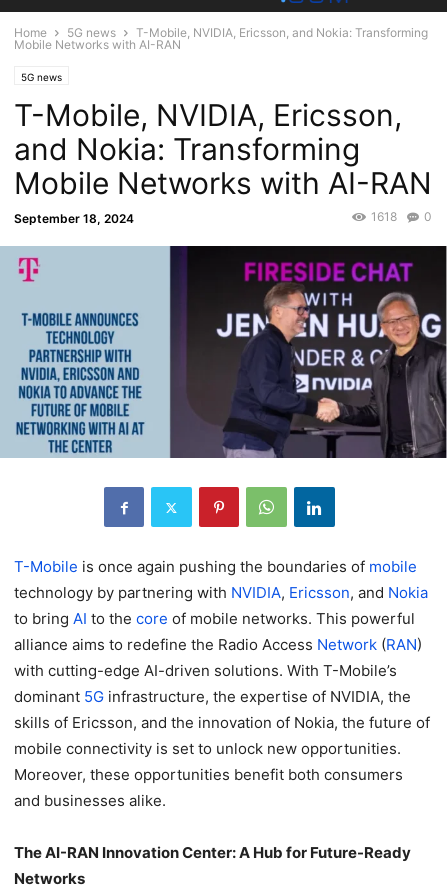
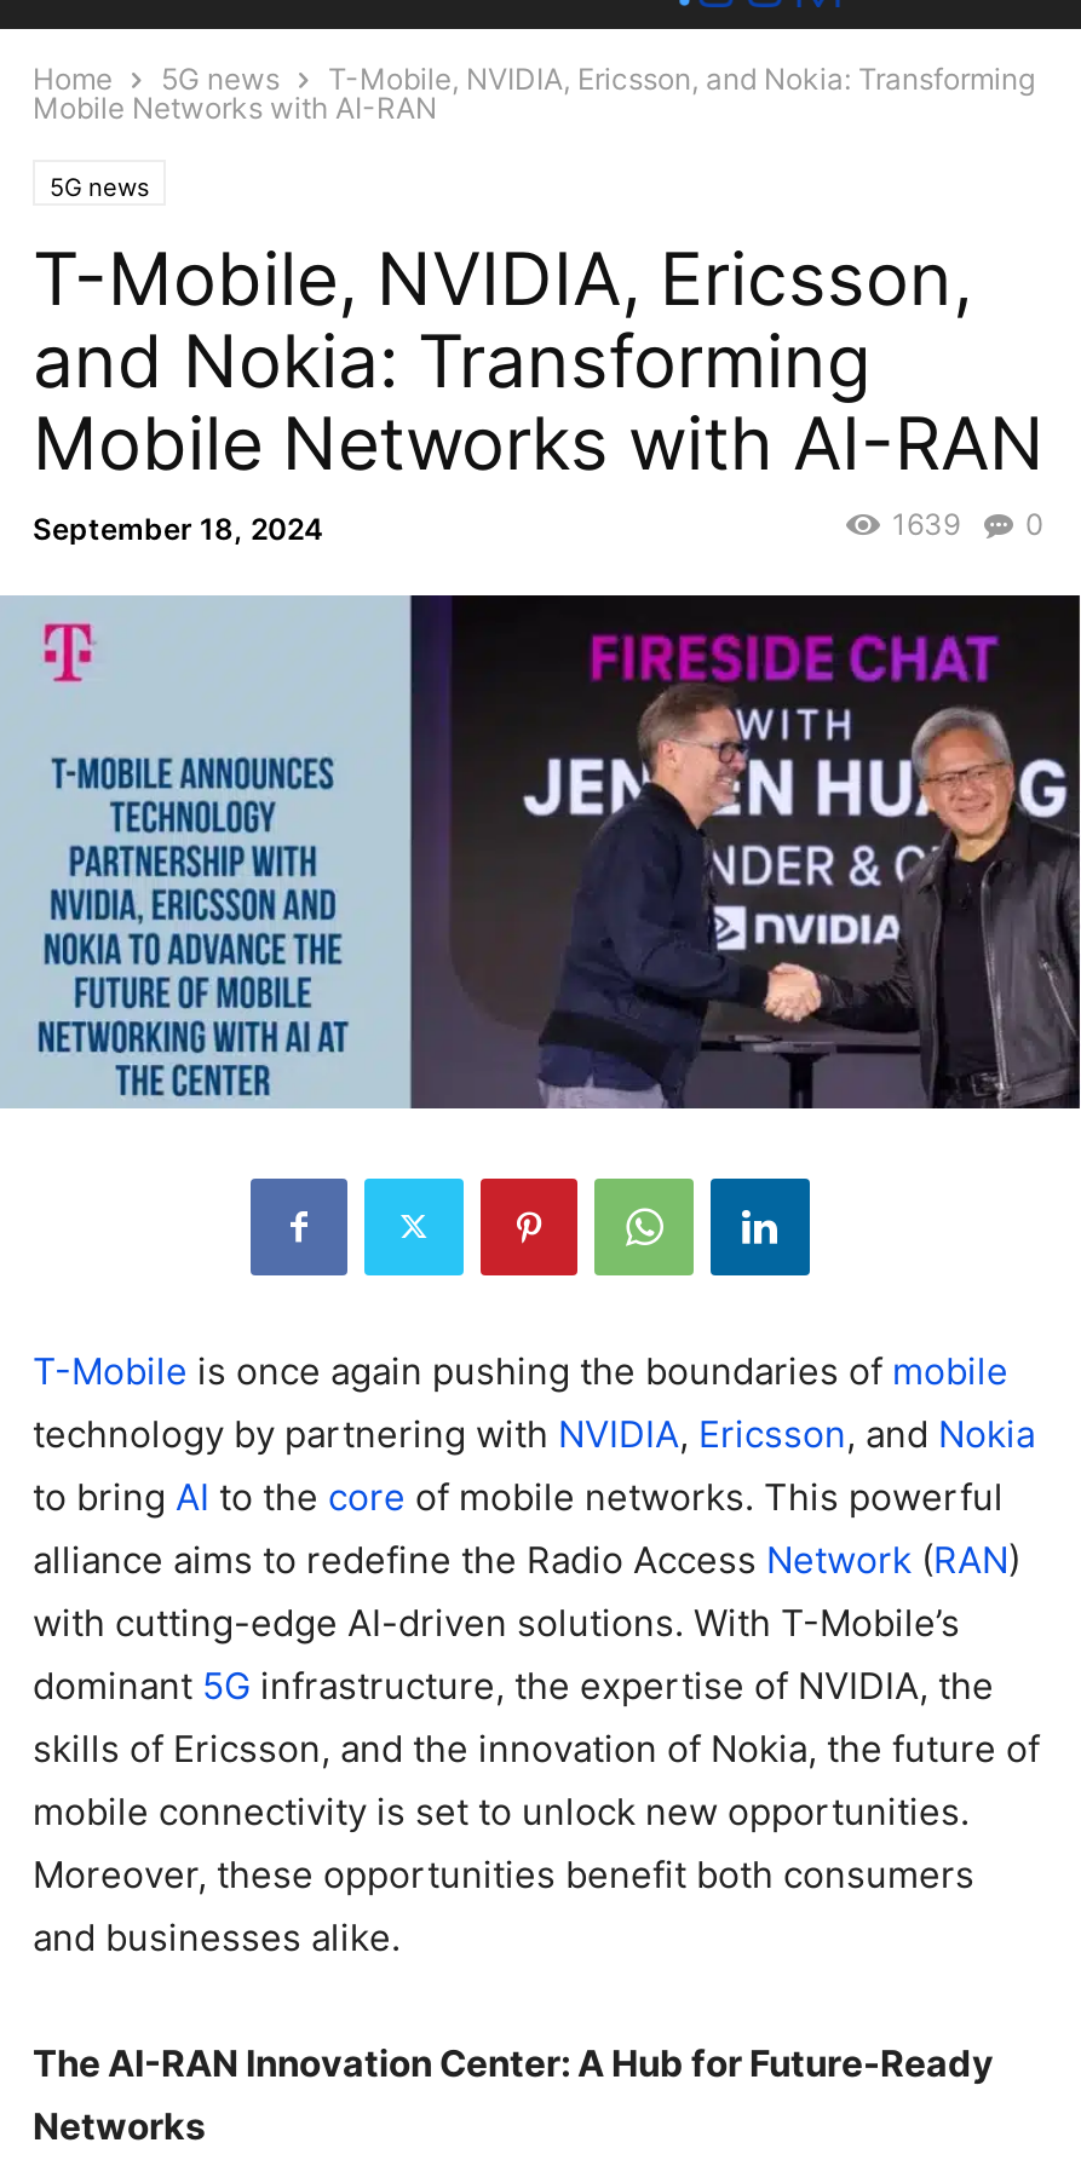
[371,209,432,224] 1618 0 -> [892,506,1045,542] 1639 0

